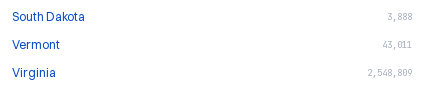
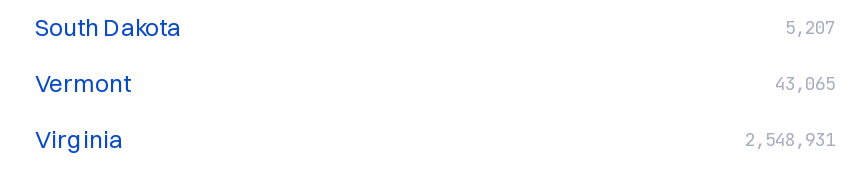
[387,10,412,22] 3,888 -> [785,15,835,39] 5,207
[382,38,412,50] 43,011 -> [775,71,835,95] 43,065
[367,66,412,78] 2,548,809 -> [745,127,835,151] 2,548,931

